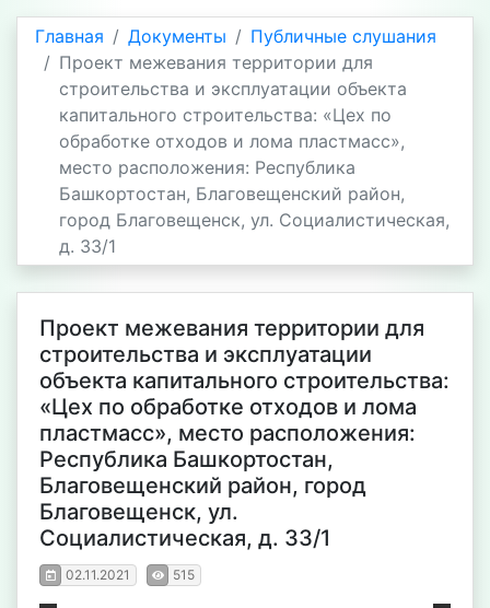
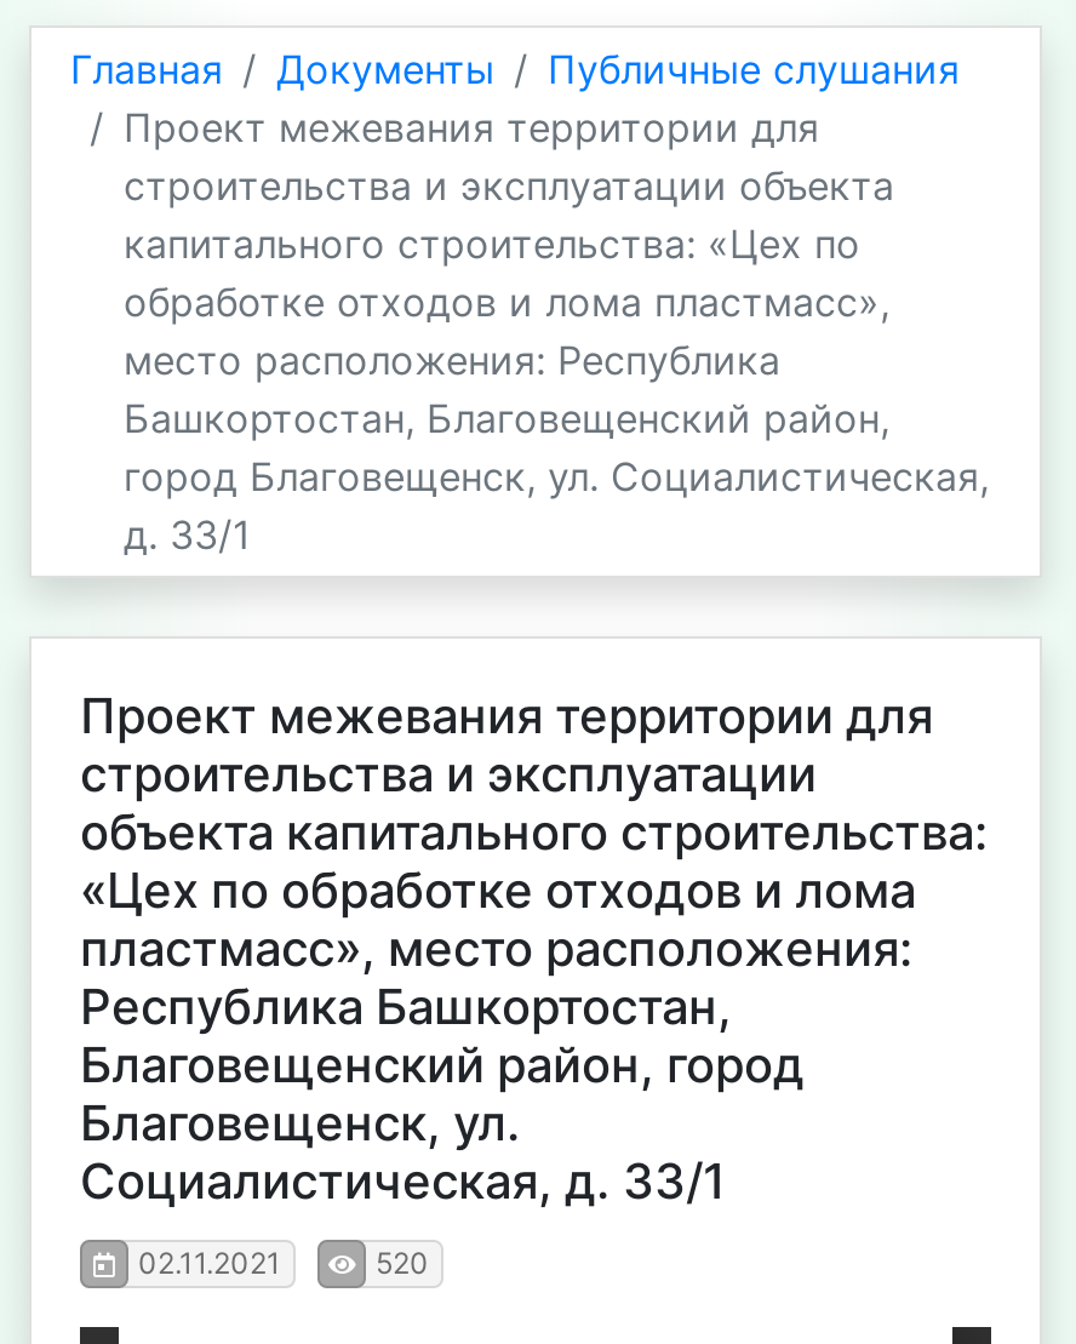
[173,566,195,583] 515 -> [376,1245,429,1281] 520

